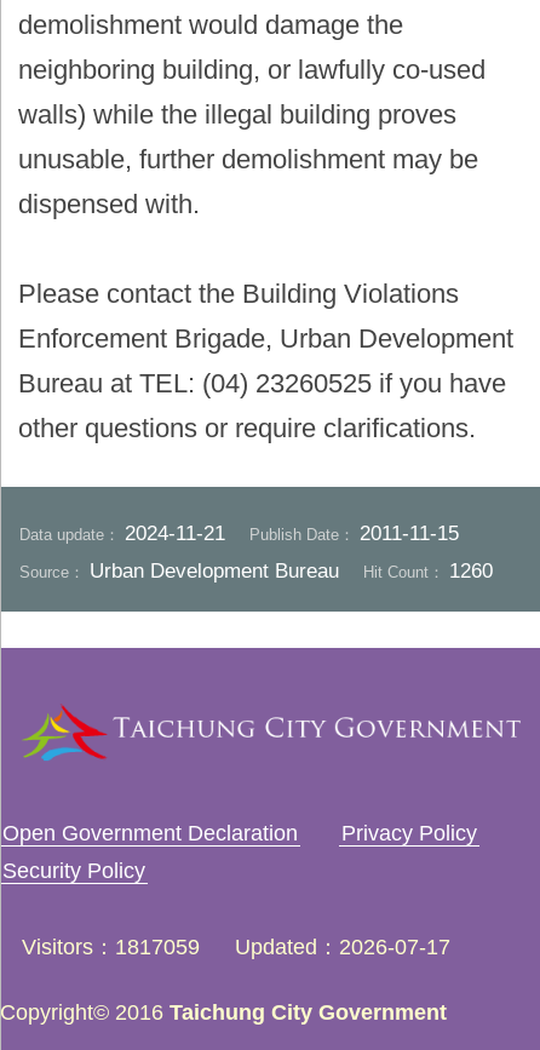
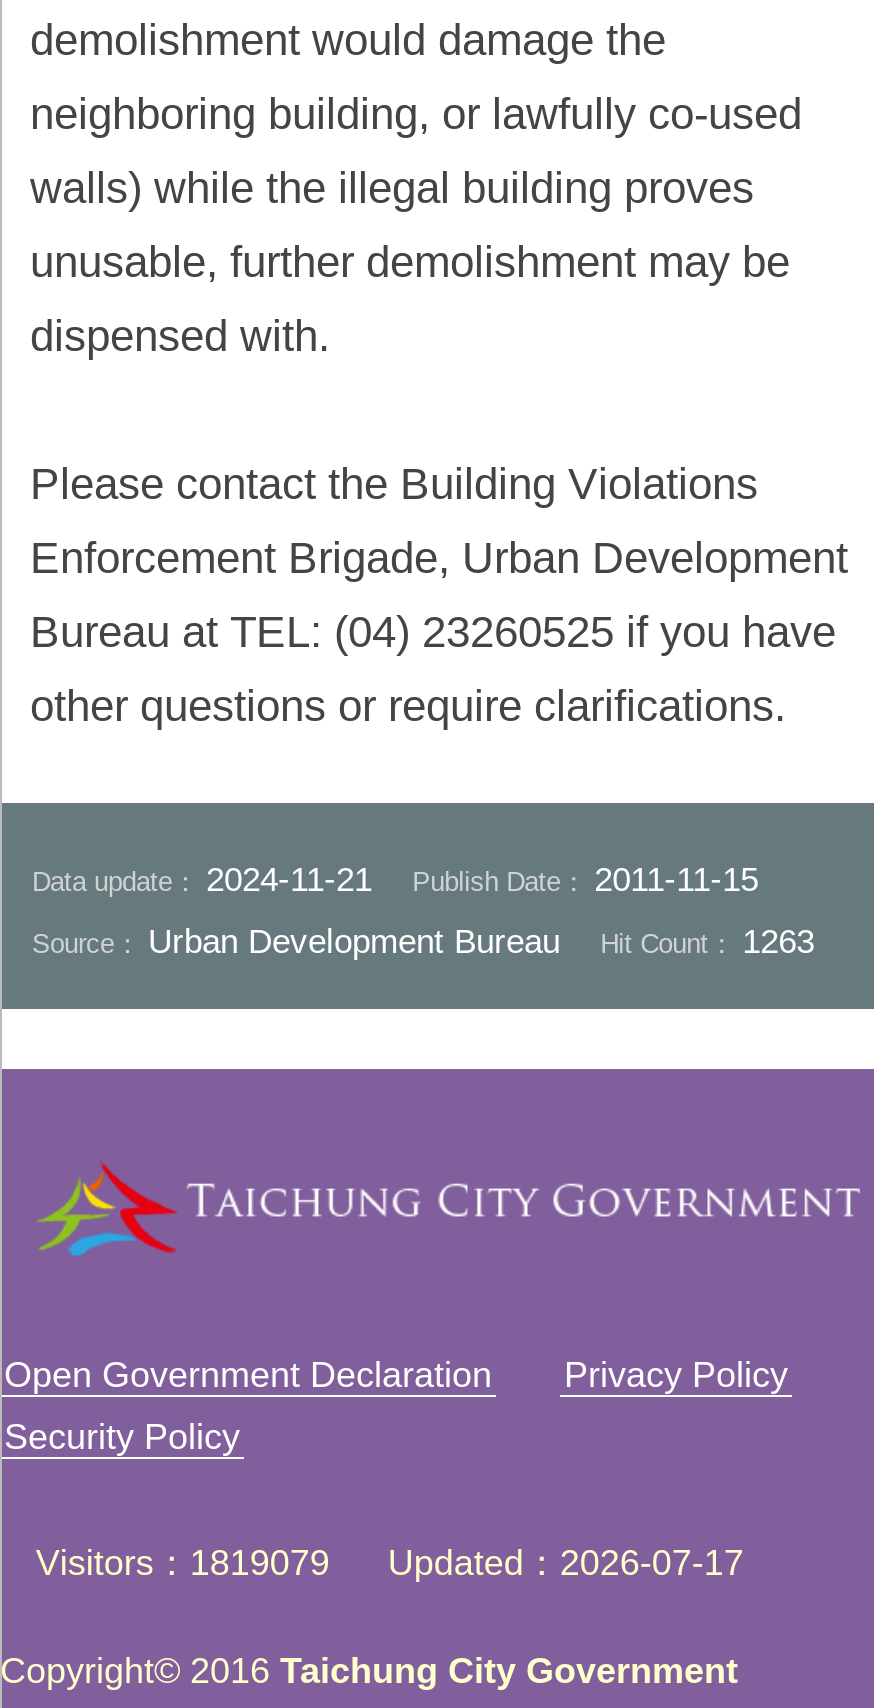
[19,560,493,583] Source：Urban Development Bureau Hit Count：1260 -> [32,924,814,962] Source：Urban Development Bureau Hit Count：1263
[22,935,450,959] Visitors 1817059 Updated 2026-07-17 -> [36,1543,744,1583] Visitors 1819079 Updated 2026-07-17

